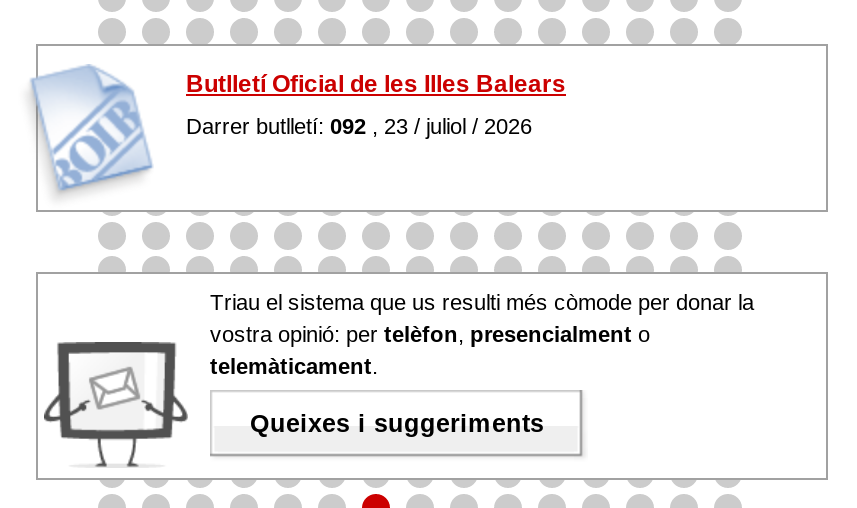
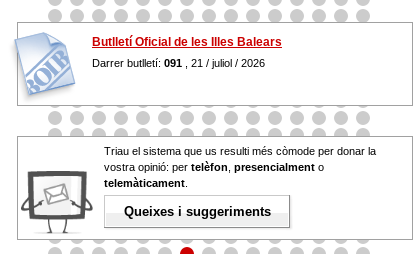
[186,114,532,138] Darrer butlletí: 092, 23 / juliol / 2026 -> [92,57,265,69] Darrer butlletí: 091, 21 / juliol / 2026

